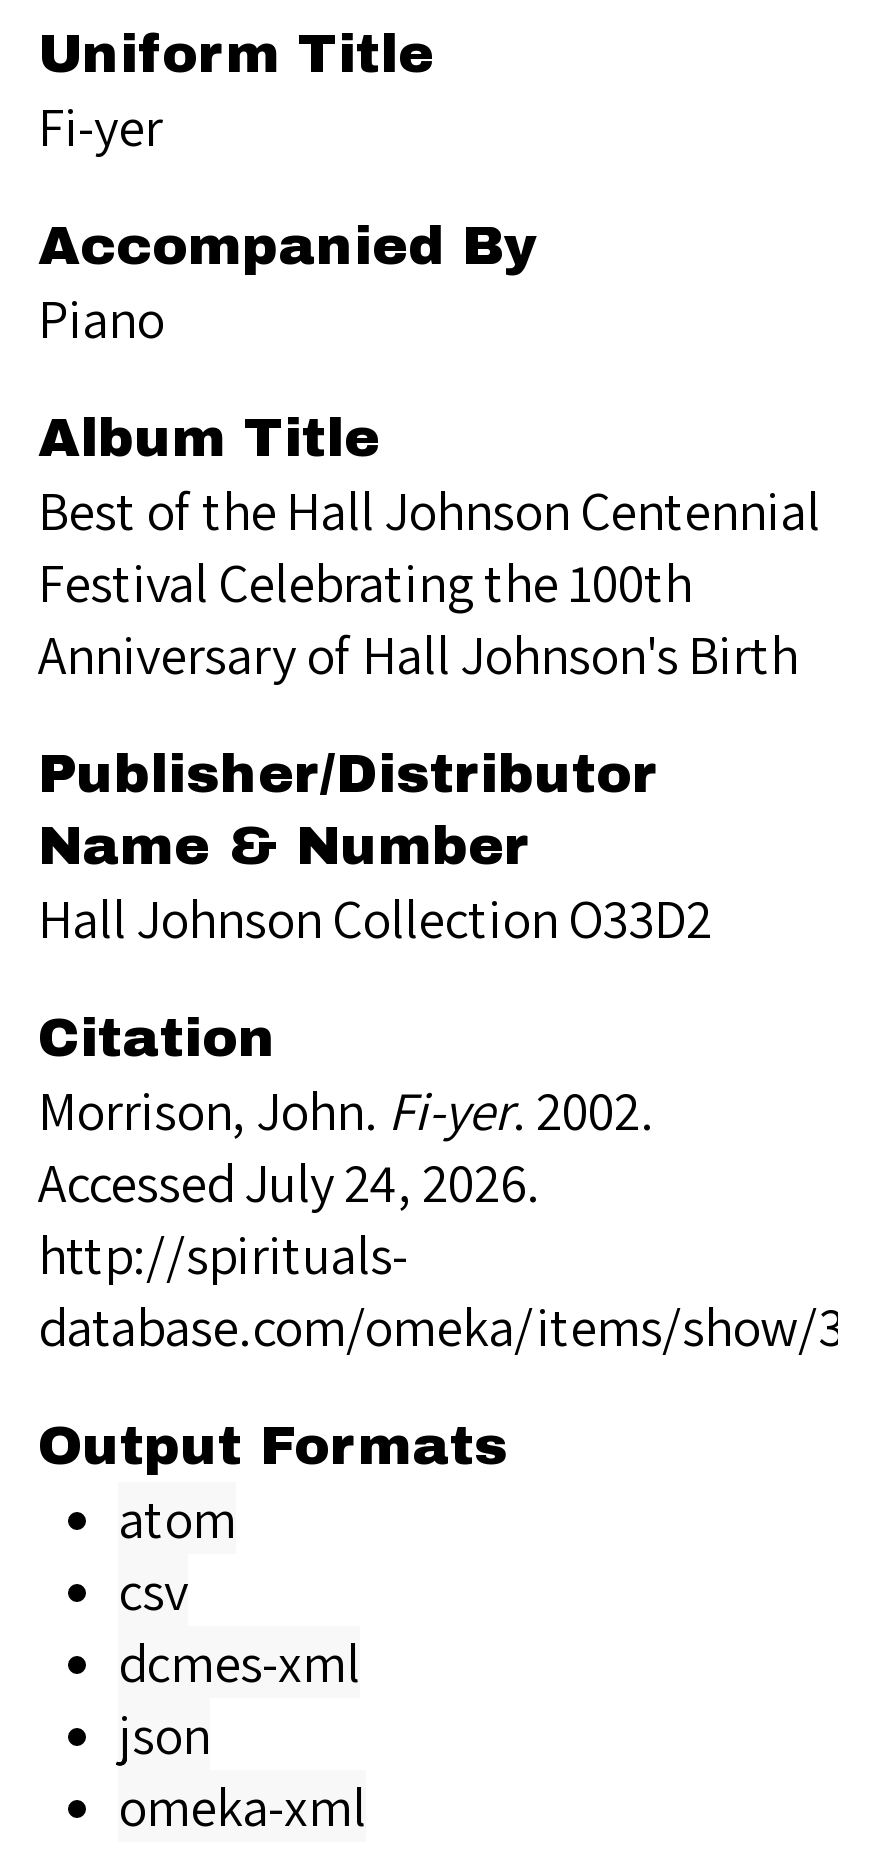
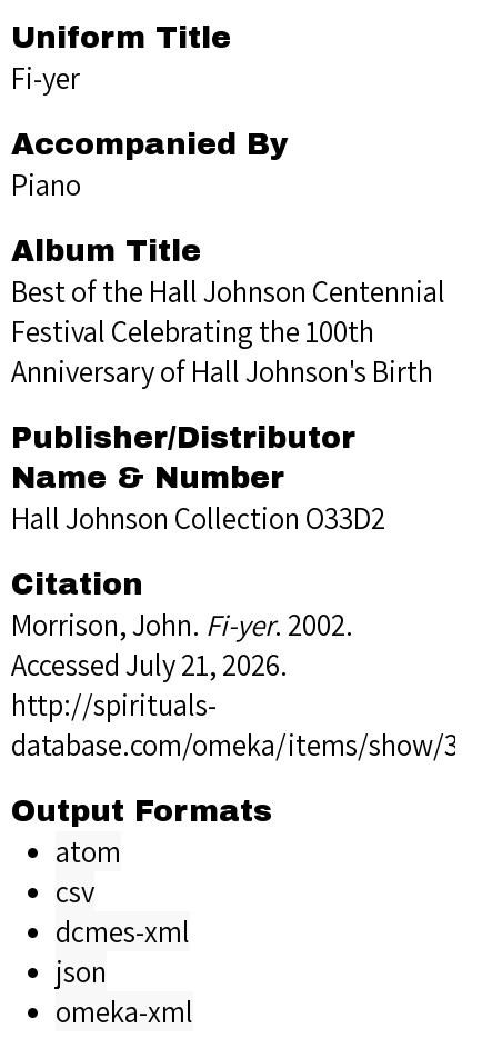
[38,1146,540,1218] Accessed July 24, 2026. -> [11,644,288,684] Accessed July 21, 2026.

